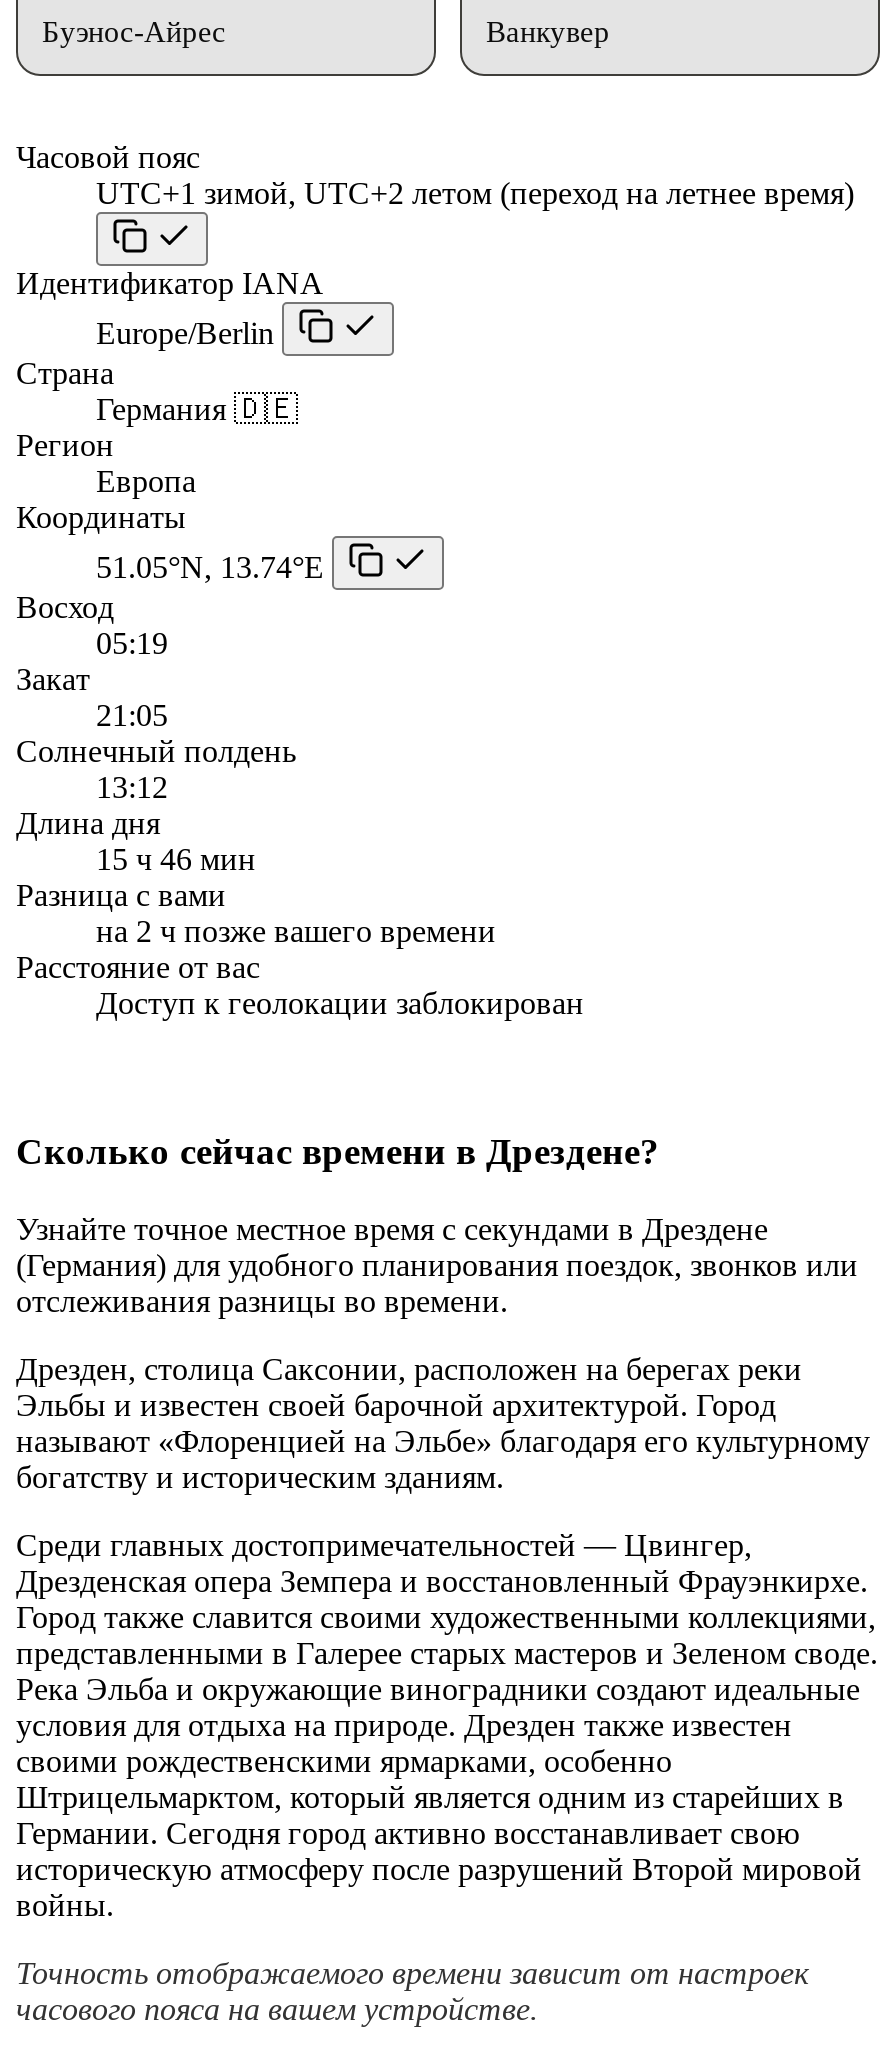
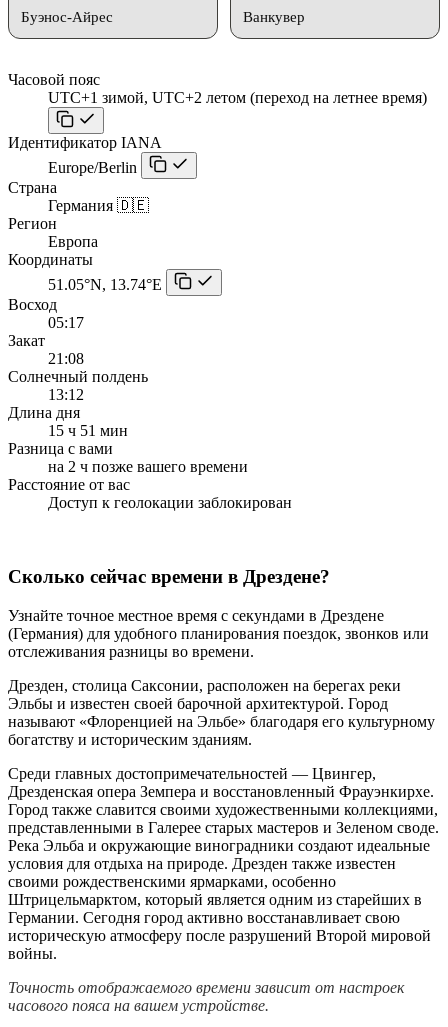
[96,625,168,659] 05:19 -> [48,314,84,331] 05:17
[96,697,168,731] 21:05 -> [48,350,84,367] 21:08
[96,841,256,875] 15 ч 46 мин -> [48,422,128,439] 15 ч 51 мин

